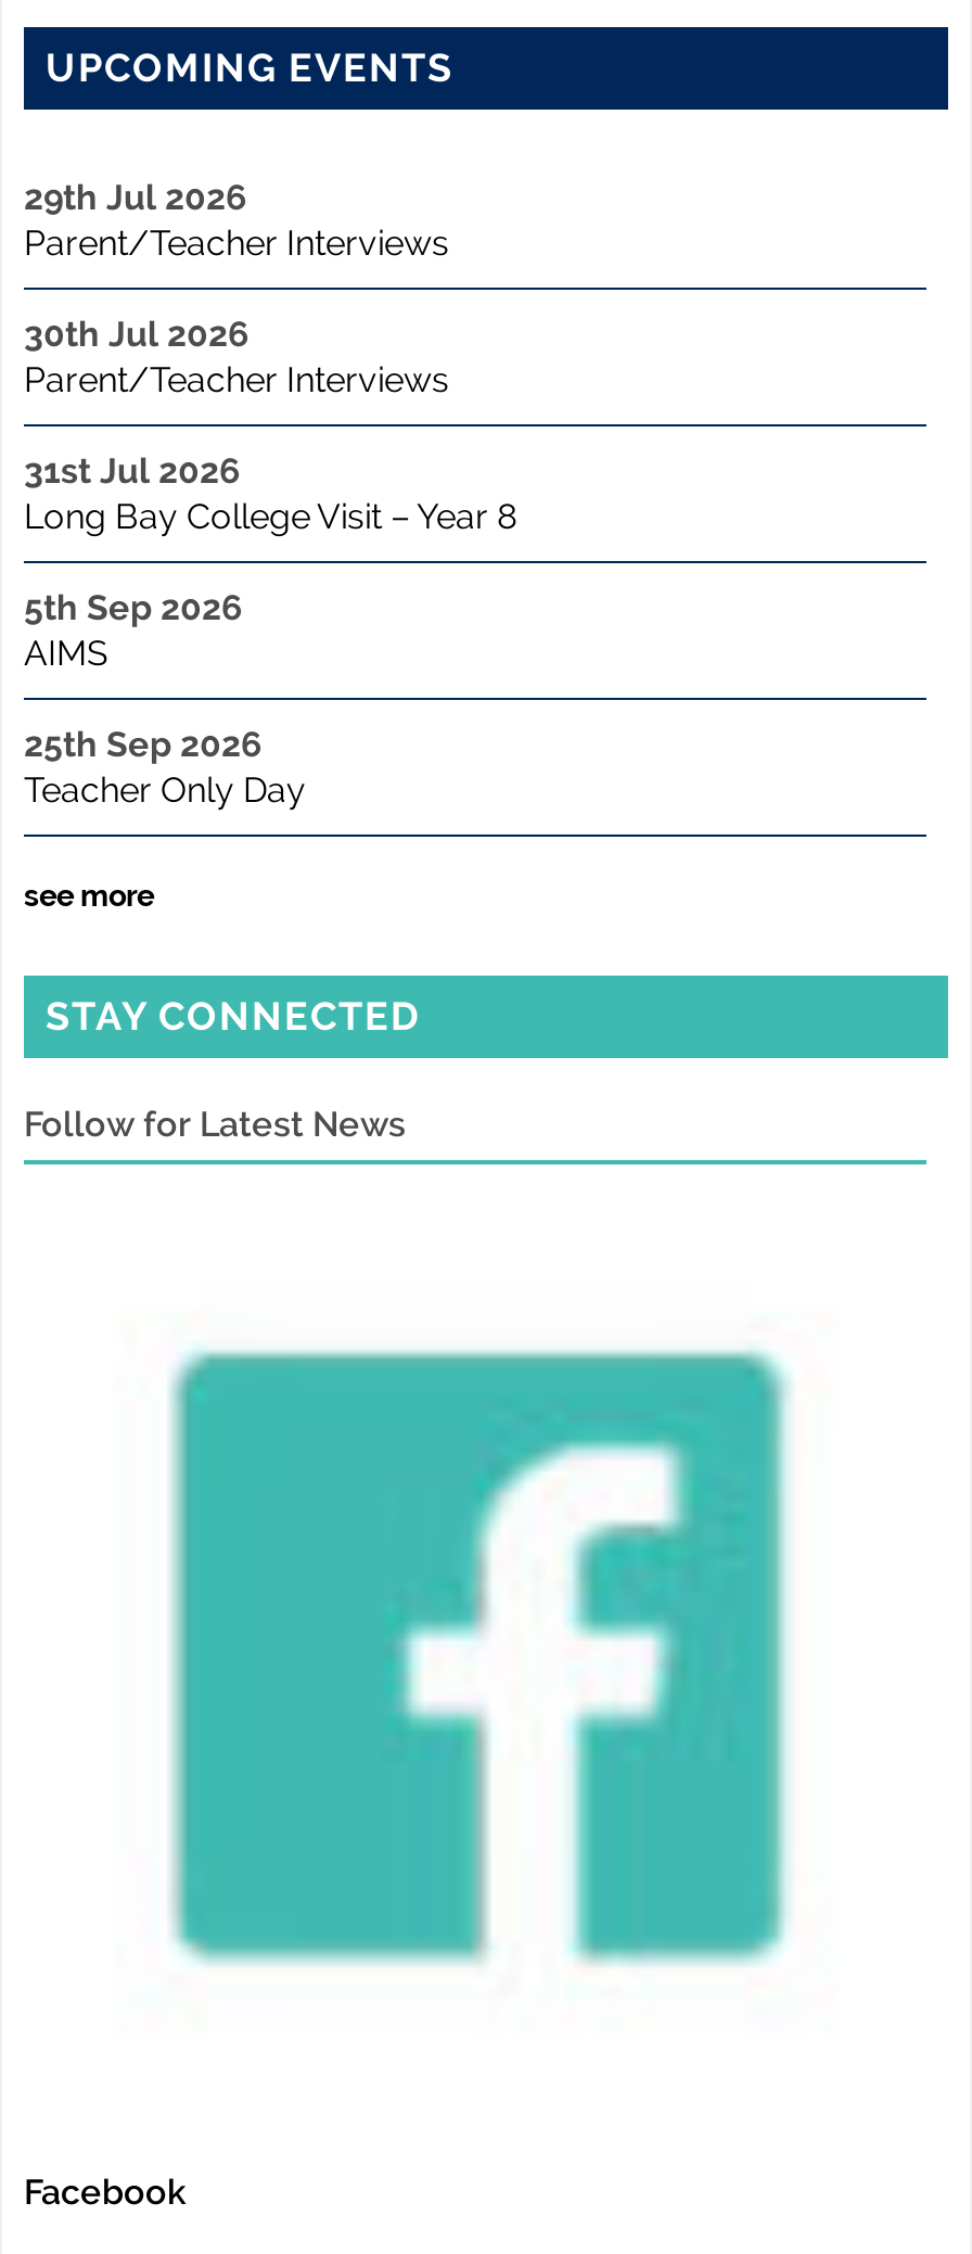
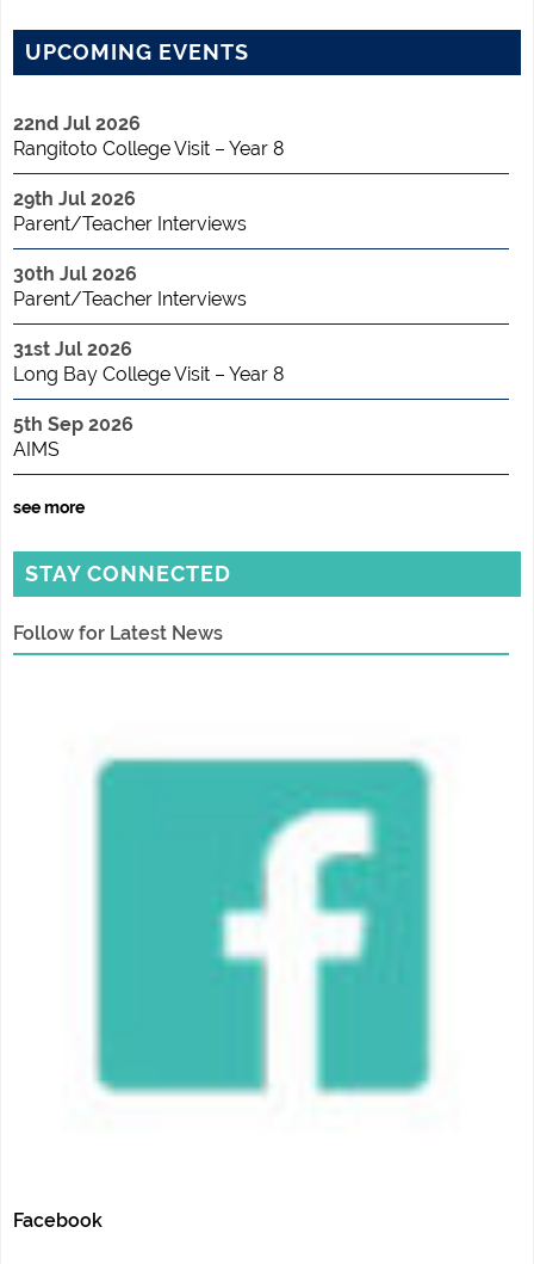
none -> [13,112,284,160] 22nd Jul 2026 | Rangitoto College Visit – Year 8
moved [24,177,516,674] -> [13,188,284,461]: 29th Jul 2026 | Parent/Teacher Interviews | 30th Jul 2026 | Parent/Teacher Interviews | 31st Jul 2026 | Long Bay College Visit – Year 8 | 5th Sep 2026 | AIMS
[24,724,306,811] 25th Sep 2026 | Teacher Only Day -> none

